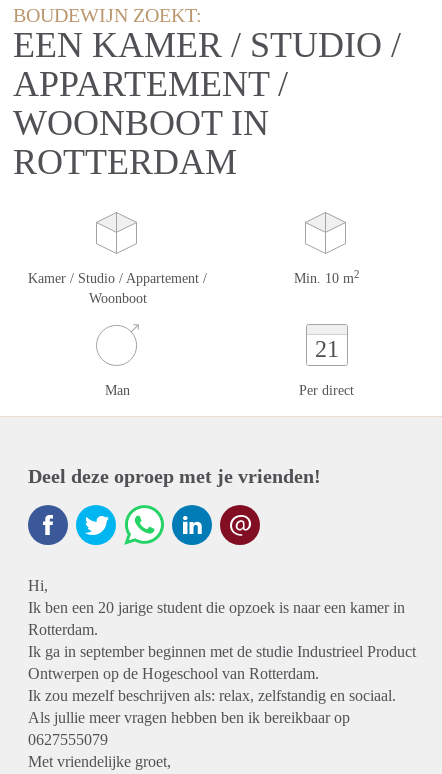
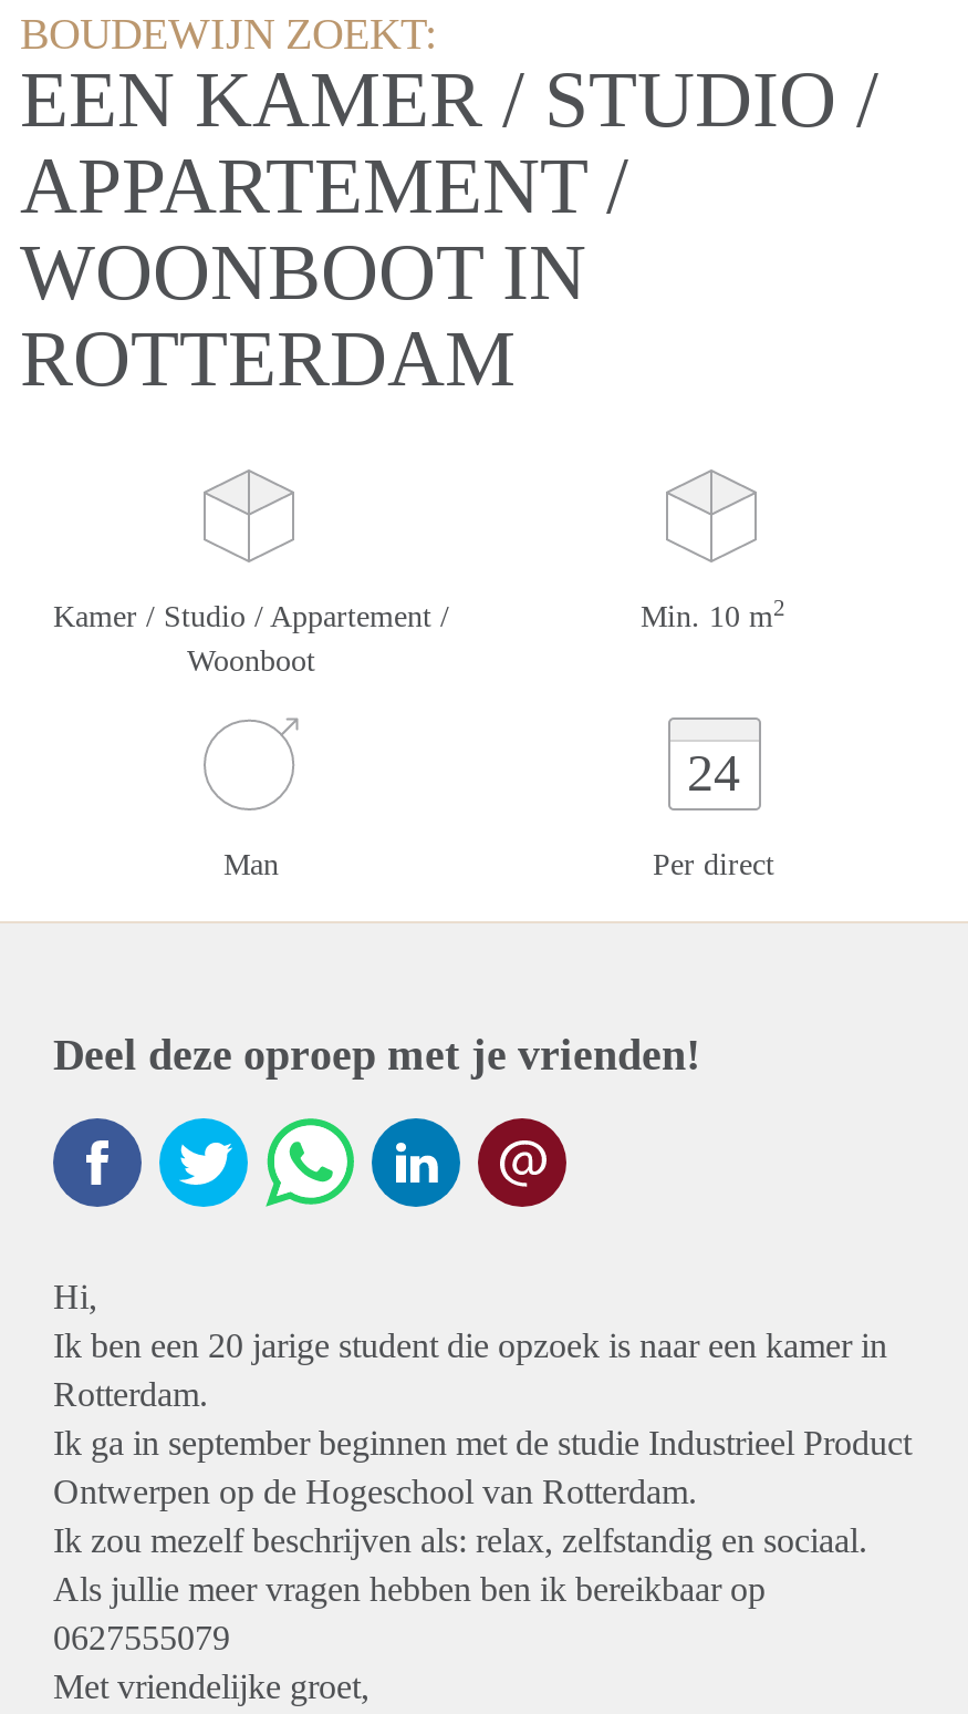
[314,336,338,362] 21 -> [687,744,740,802] 24

